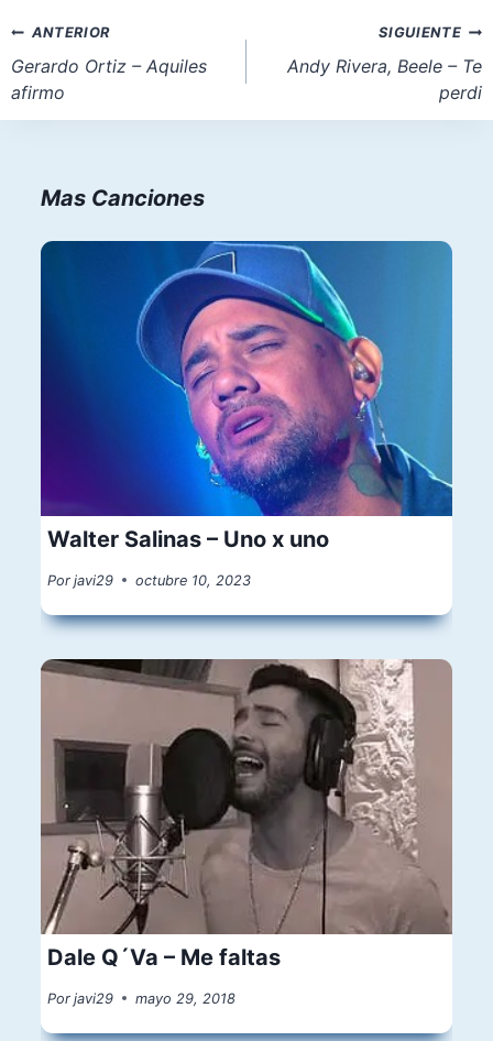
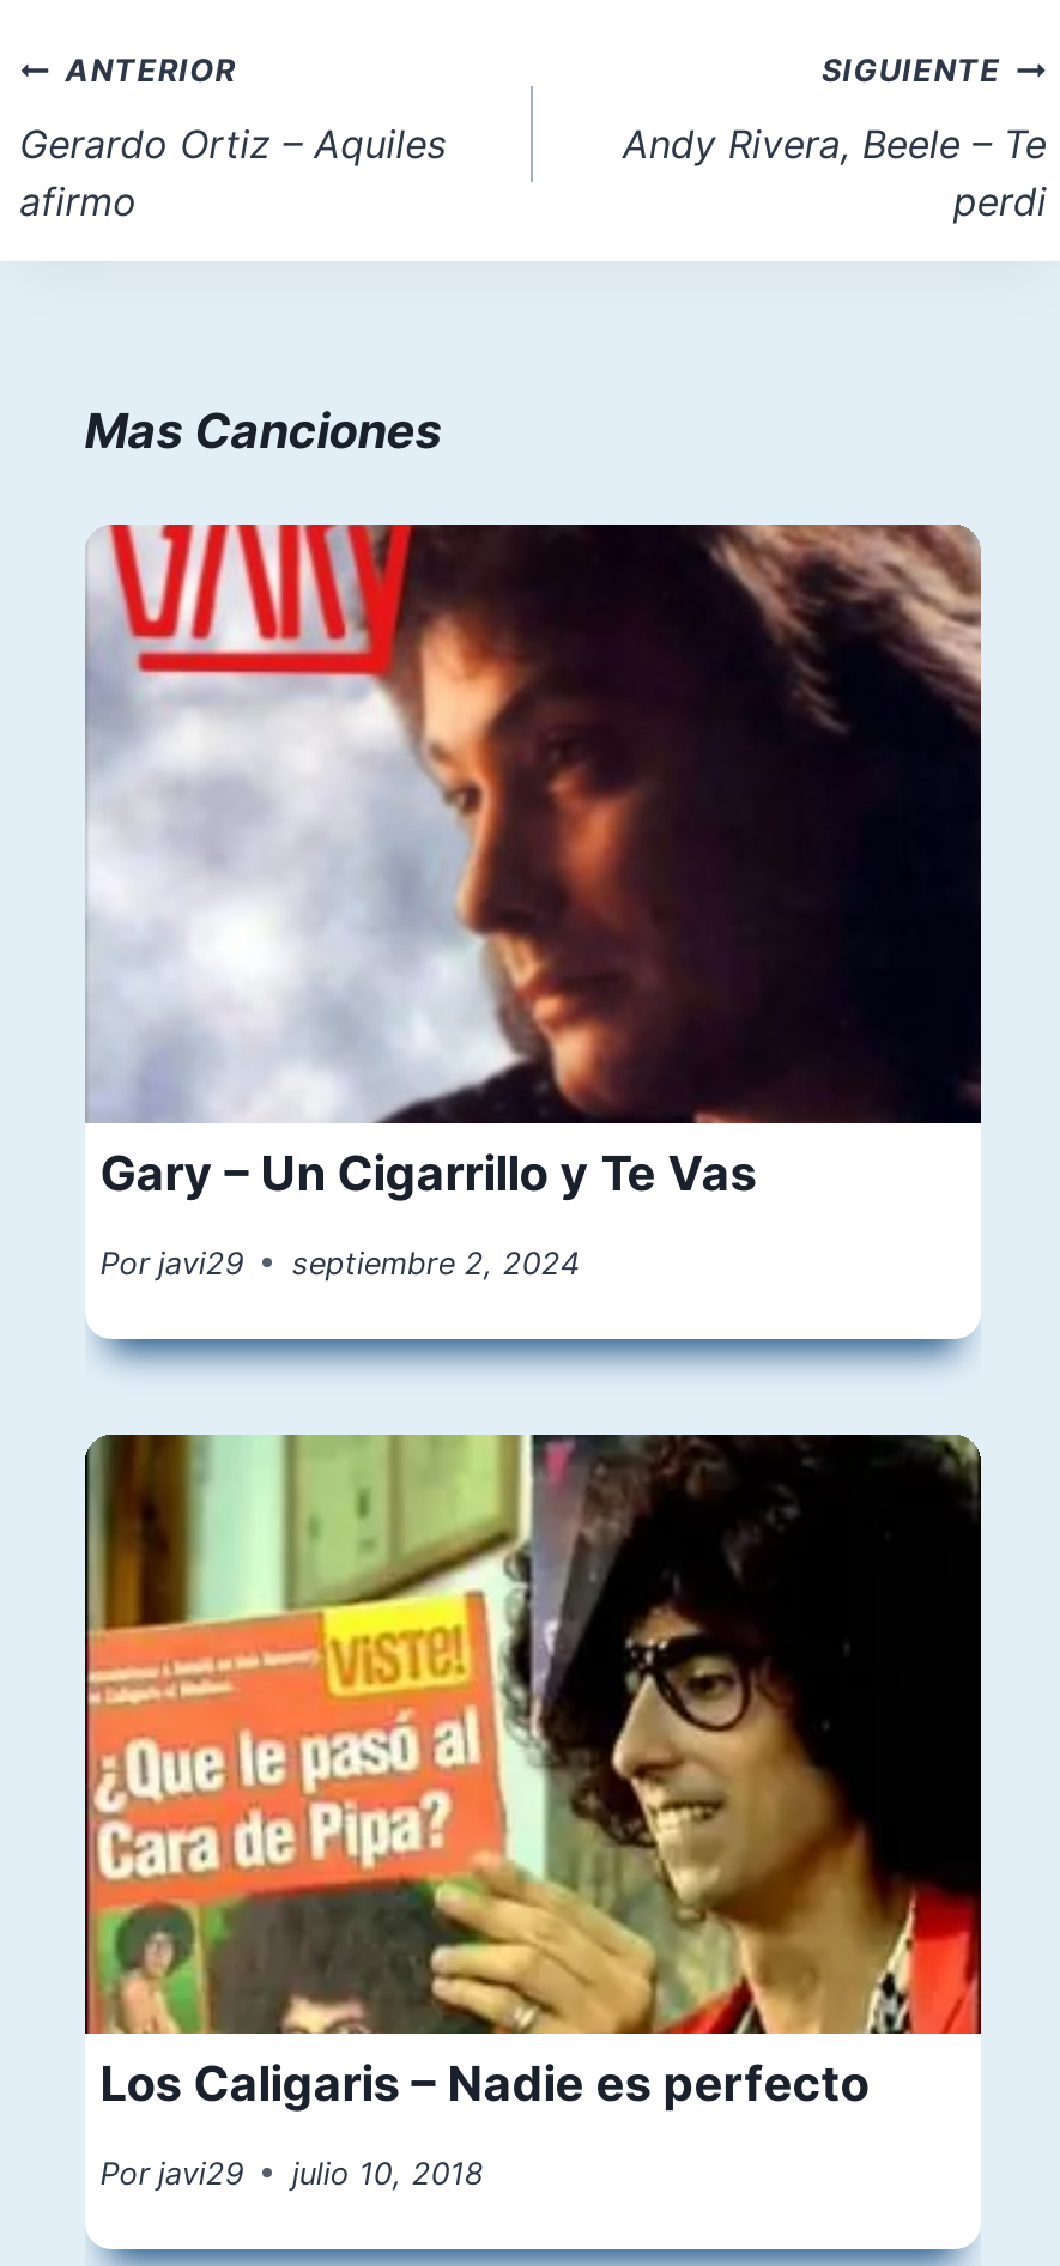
[40,240,453,552] [image] | Walter Salinas – Uno x uno -> [85,522,983,1202] [image] | Gary – Un Cigarrillo y Te Vas
[48,572,251,589] Por javi29 octubre 10, 2023 -> [100,1245,579,1281] Por javi29 septiembre 2, 2024
[41,658,452,971] [image] | Dale Q´Va – Me faltas -> [85,1432,983,2113] [image] | Los Caligaris – Nadie es perfecto
[48,990,236,1007] Por javi29 mayo 29, 2018 -> [100,2156,484,2192] Por javi29 julio 10, 2018

